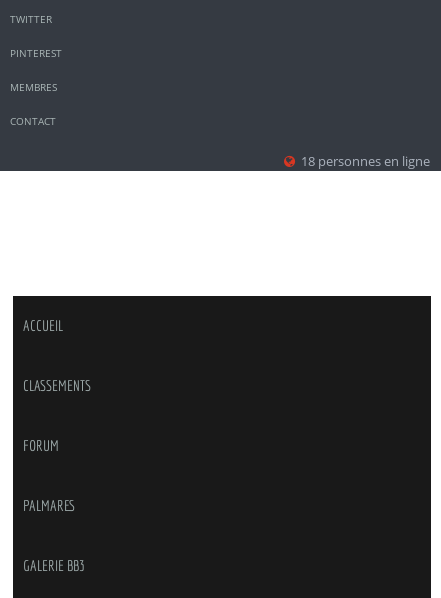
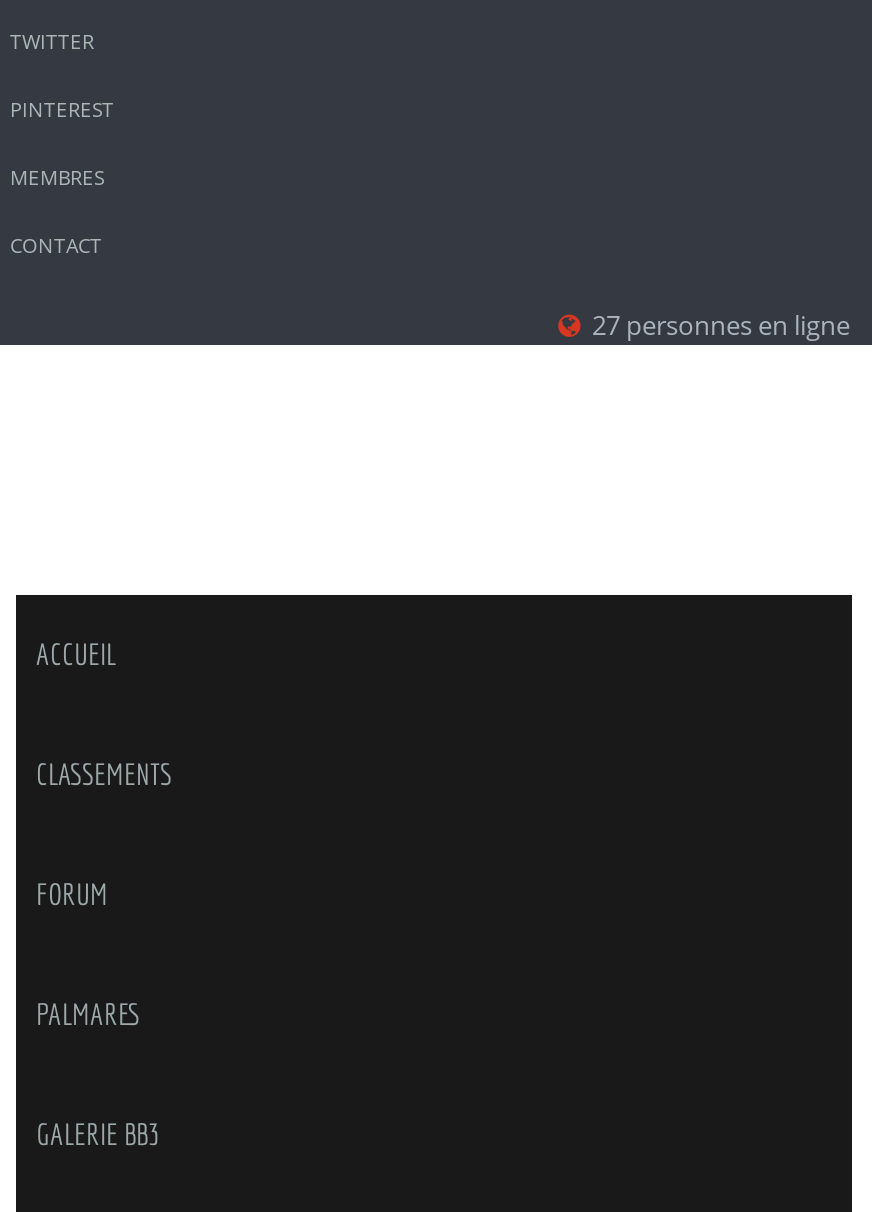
[298,152,430,170] 18 personnes en ligne -> [586,307,850,343] 27 personnes en ligne

